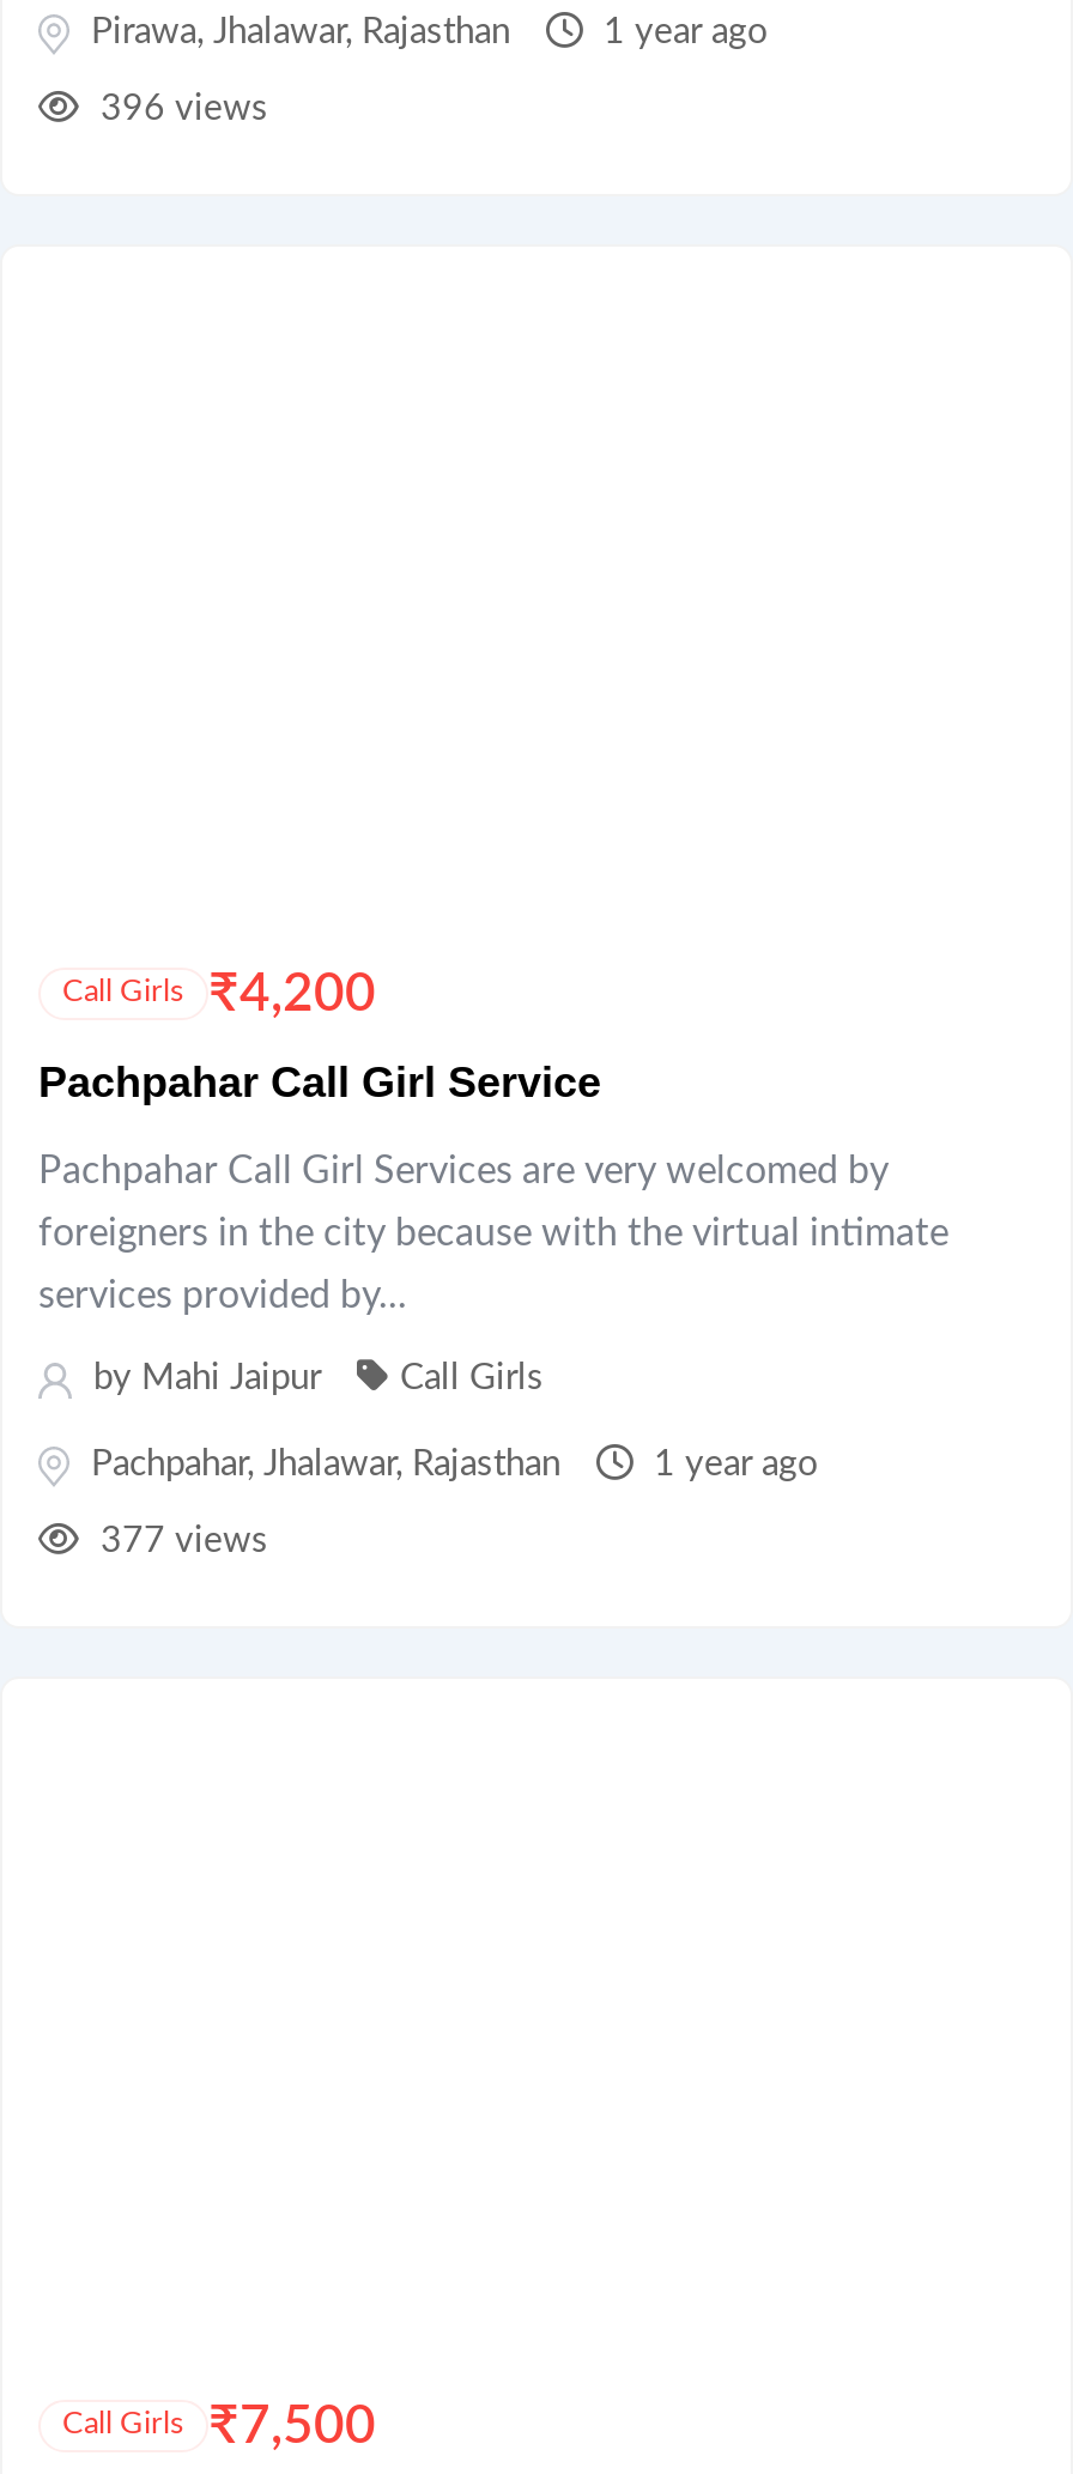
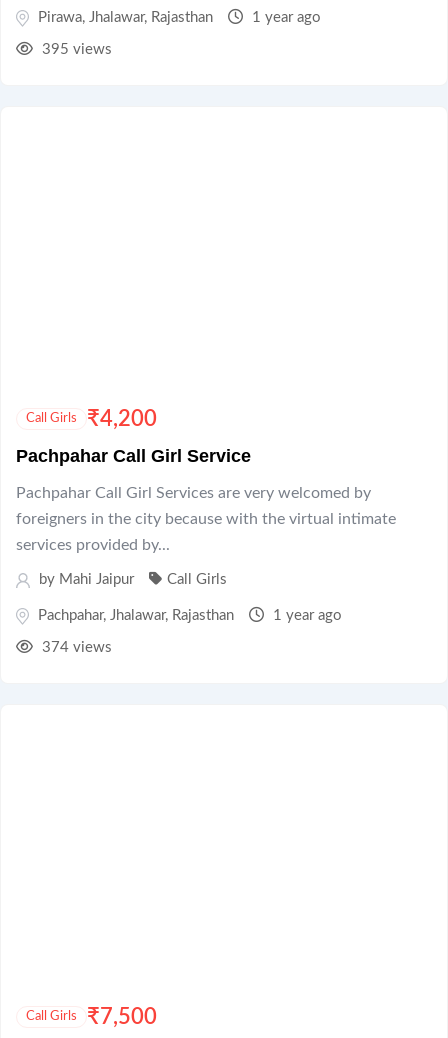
[91,91,268,127] 396 views -> [38,42,112,57] 395 views
[91,1523,268,1559] 377 views -> [38,640,112,655] 374 views

